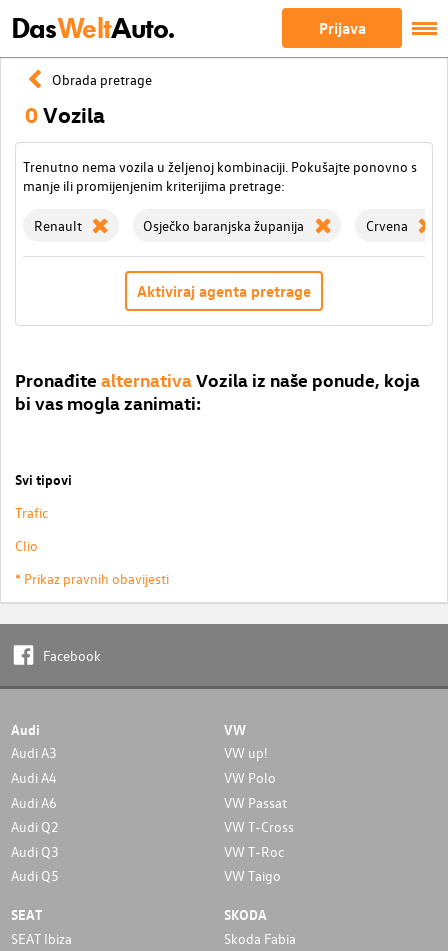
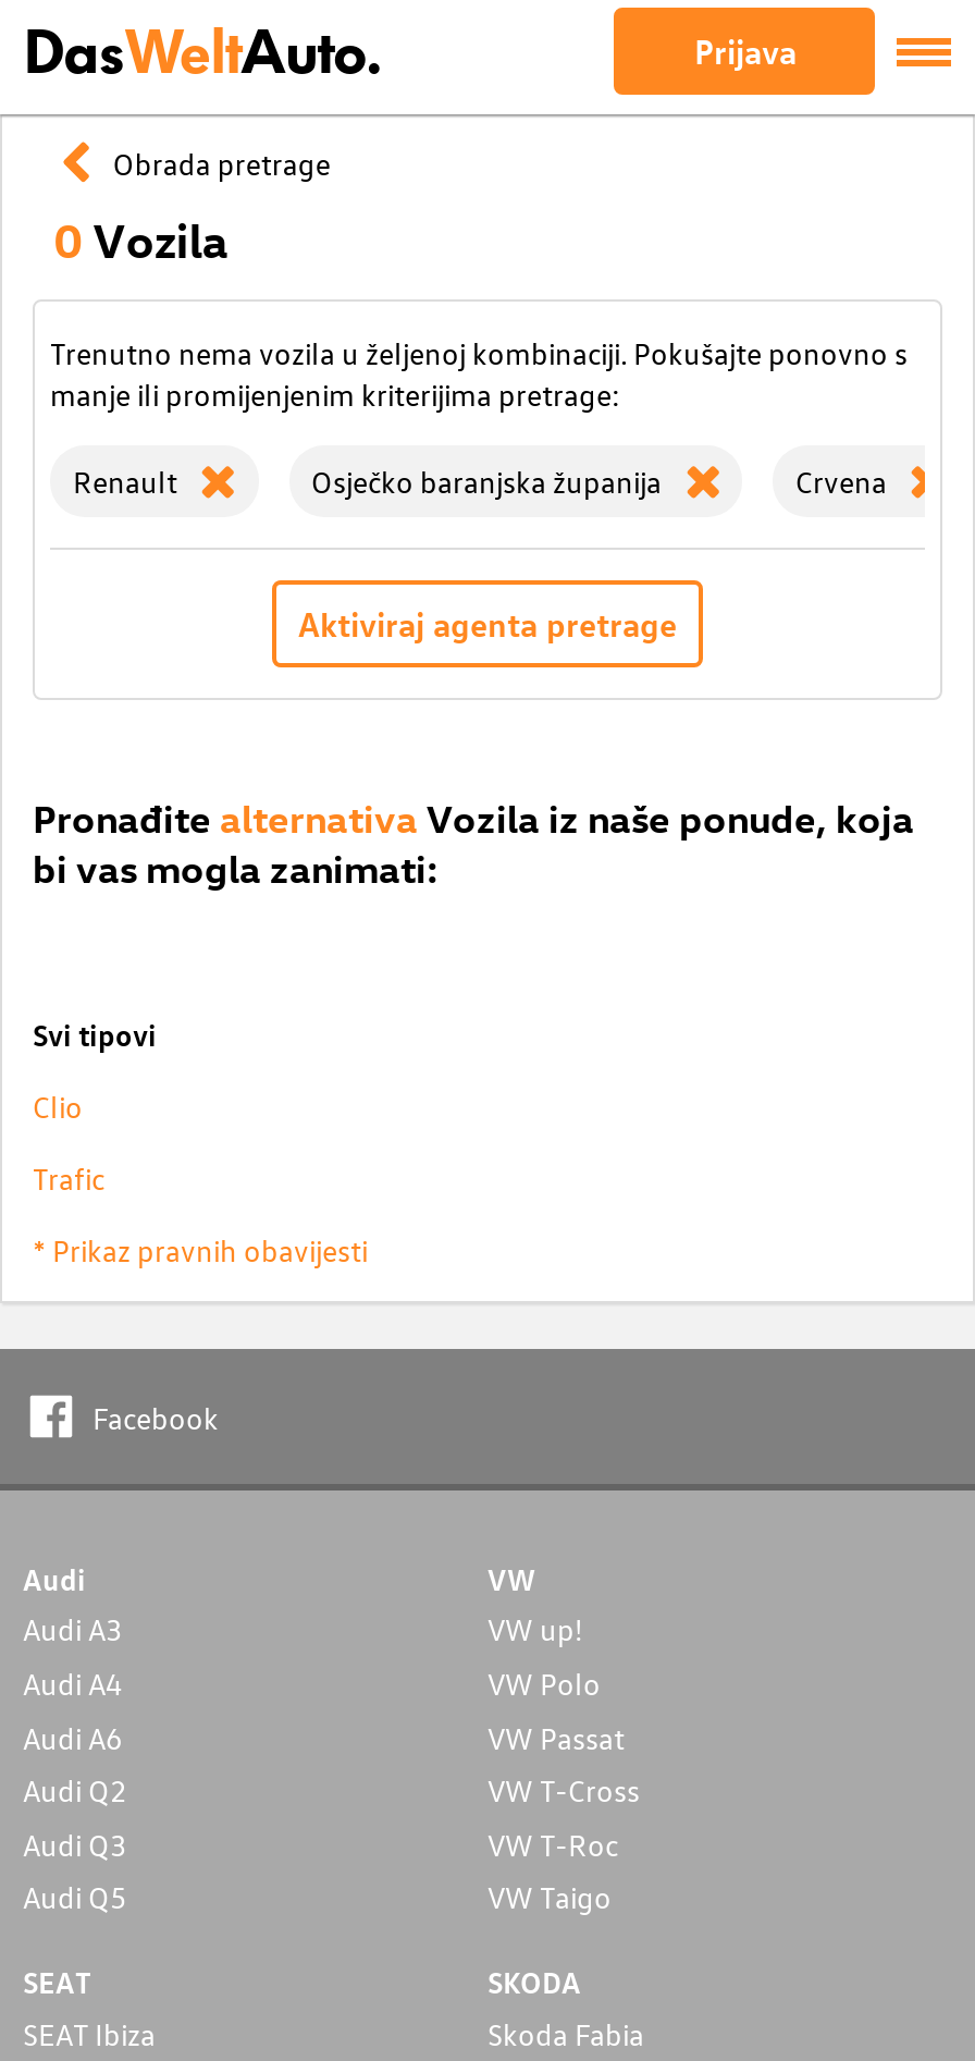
moved [15,503,48,522] -> [33,1157,104,1199]: Trafic
moved [15,536,38,555] -> [33,1085,83,1127]: Clio

